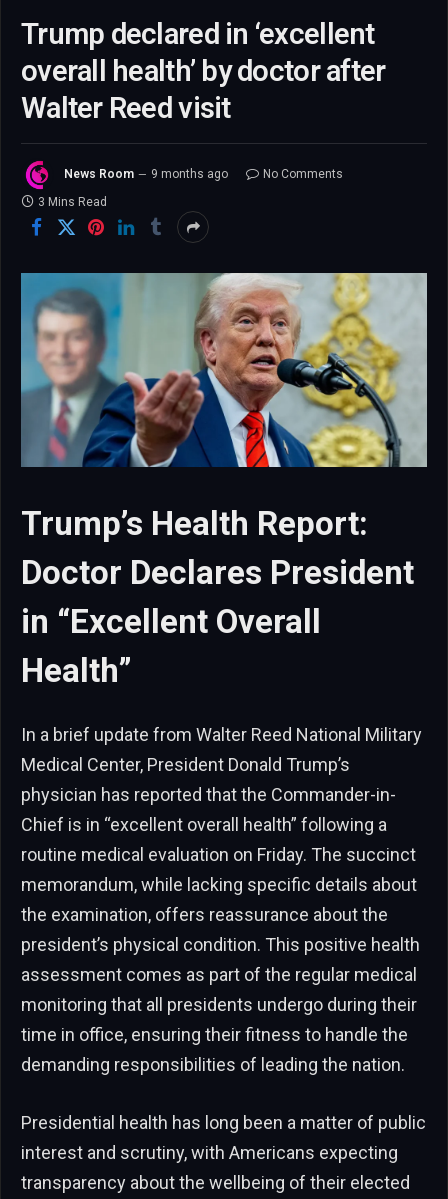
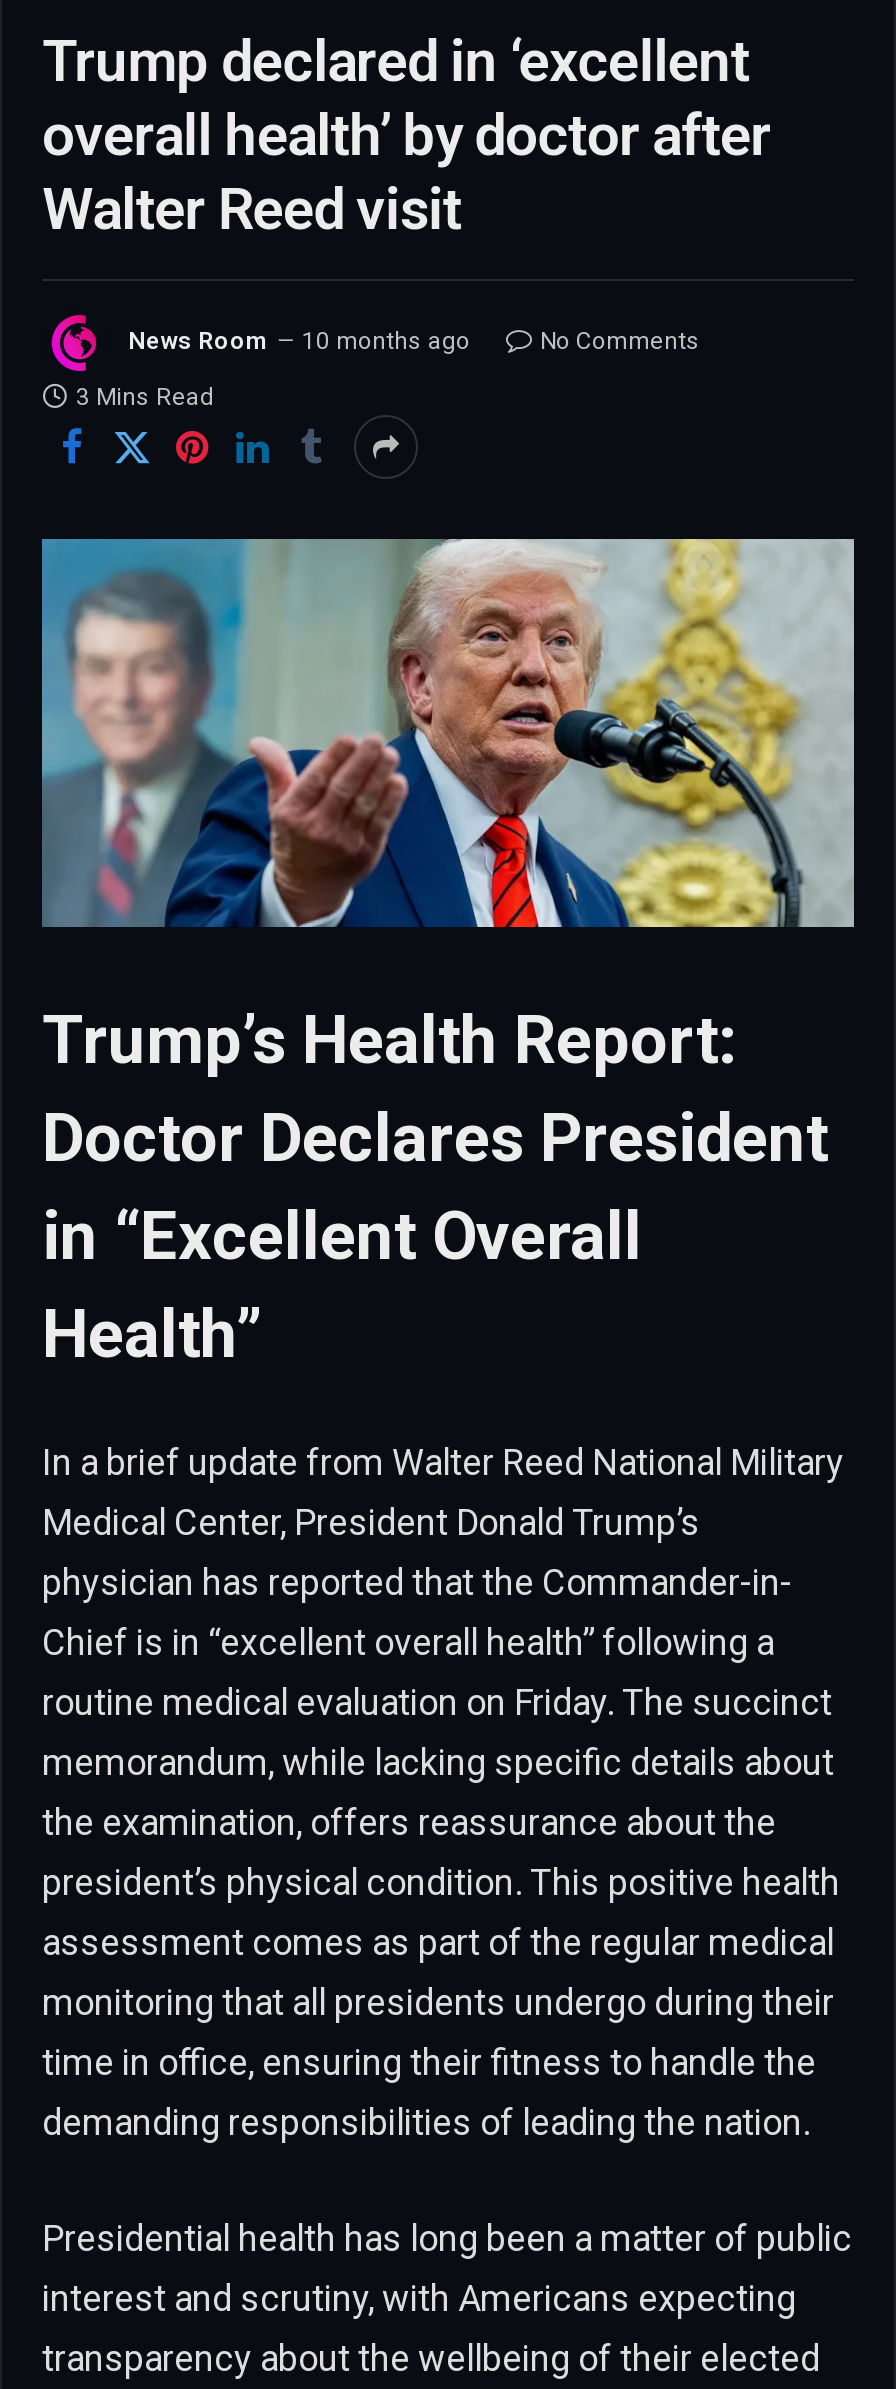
[64,167,228,181] News Room 9 months ago -> [128,327,470,355] News Room 10 months ago

